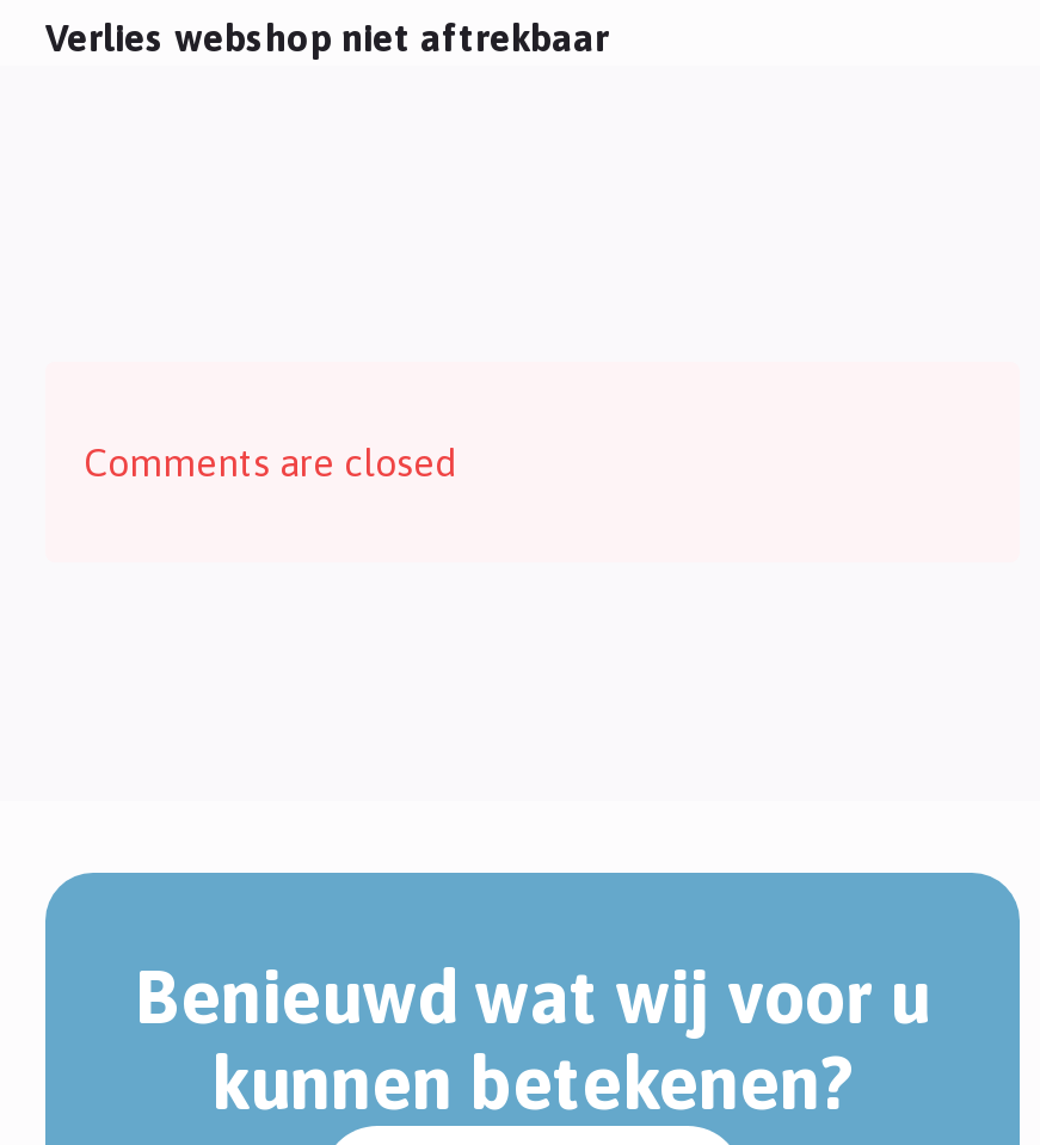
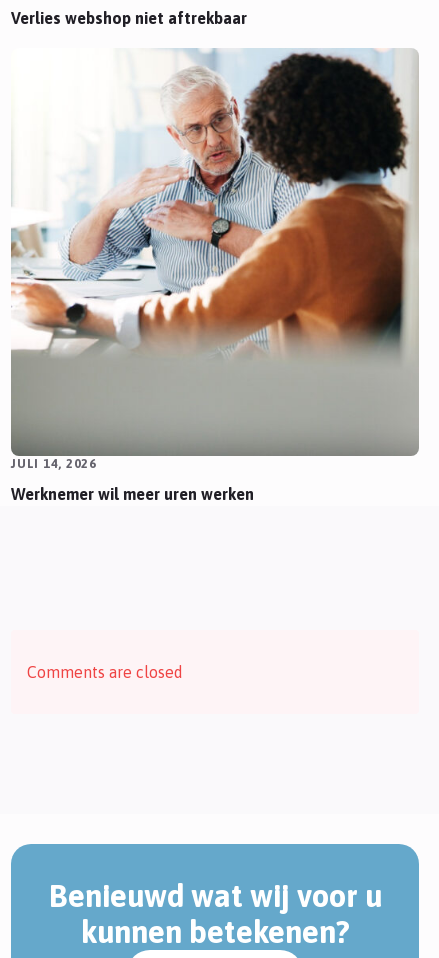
none -> [10,48,419,471] [image] | JULI 14, 2026
none -> [11,485,254,503] Werknemer wil meer uren werken

